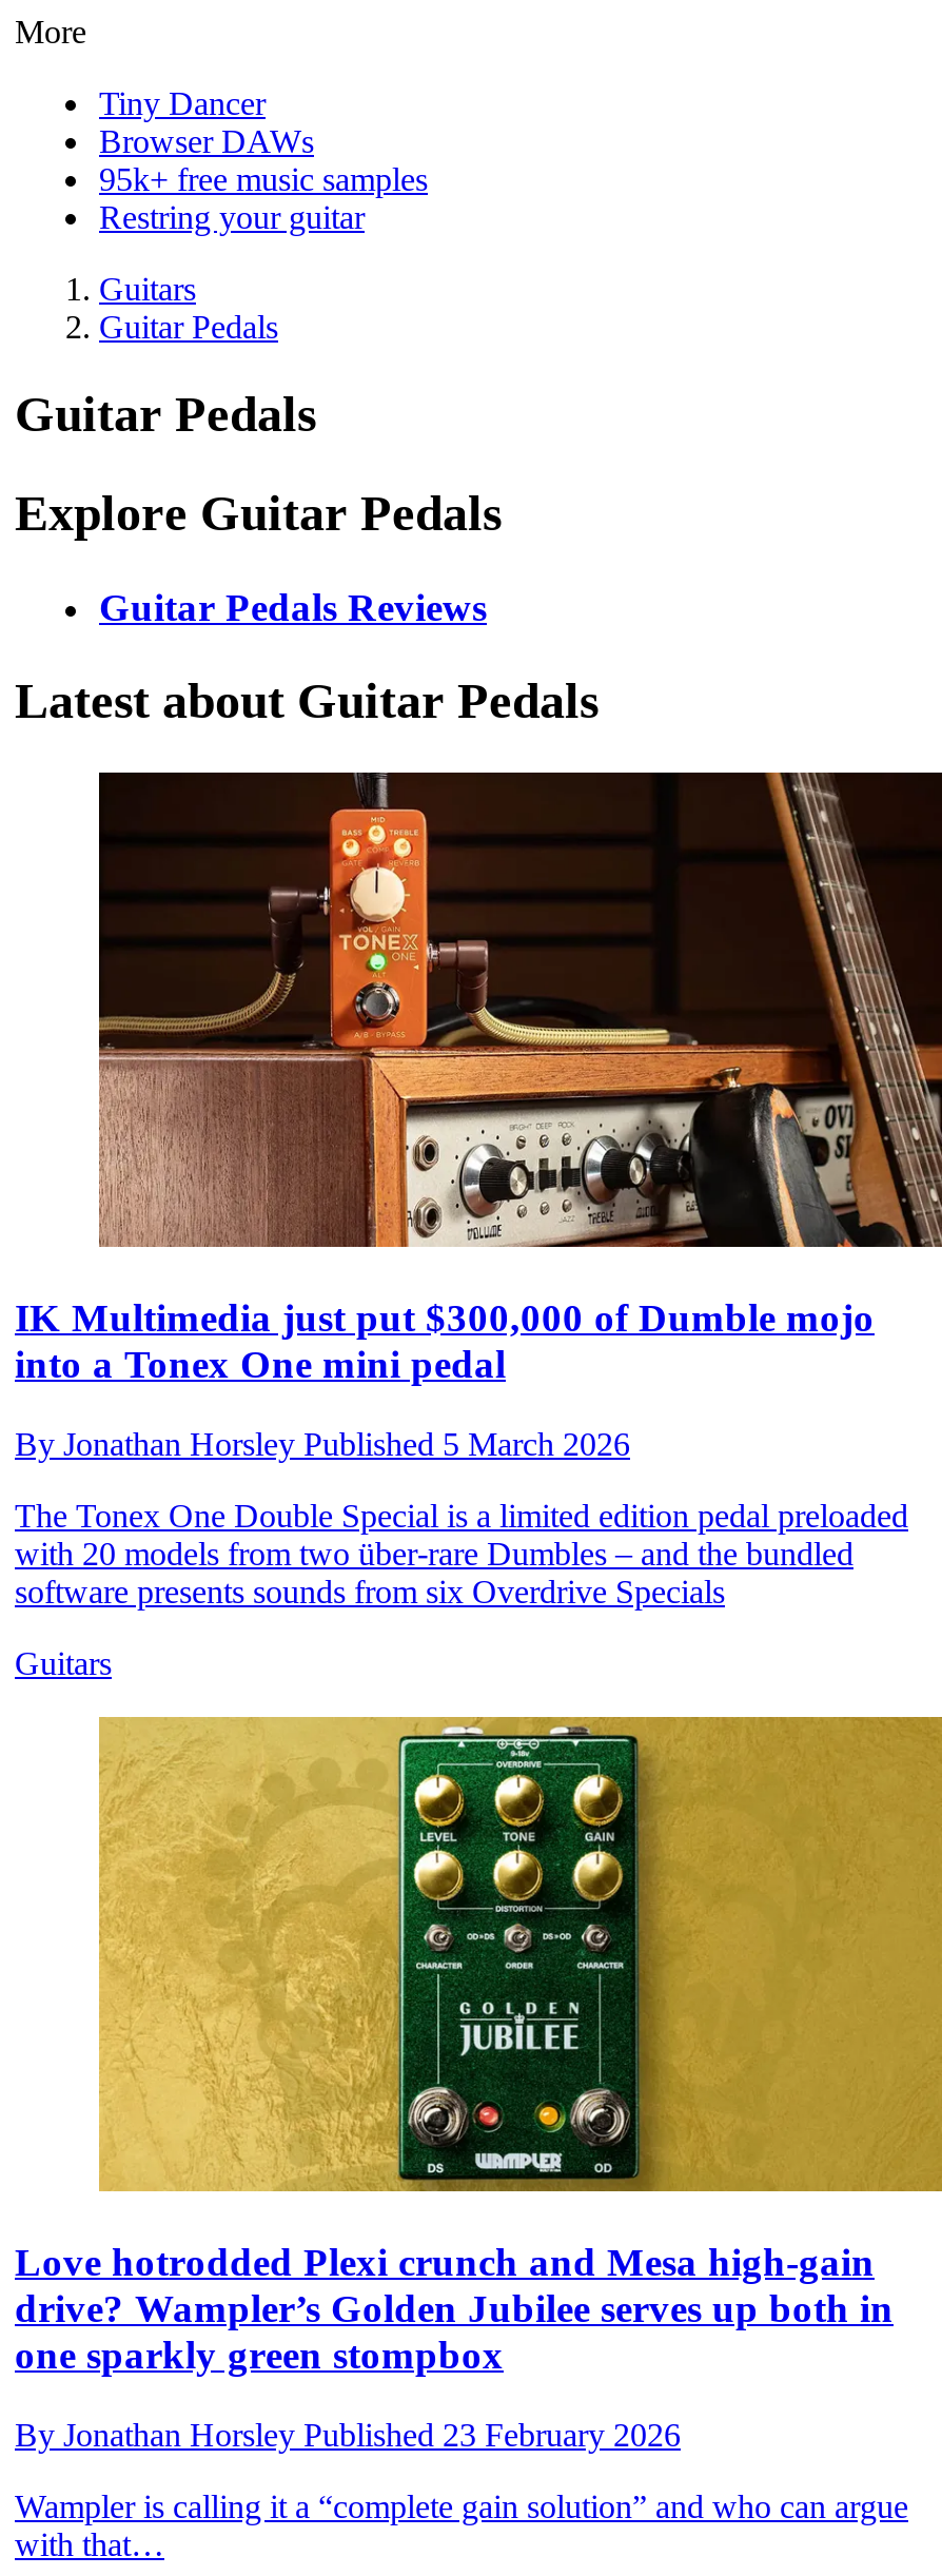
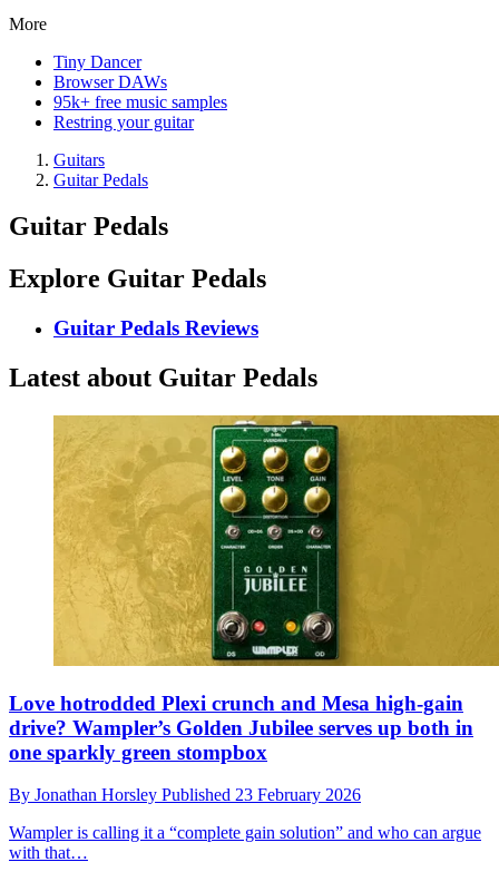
[15,770,936,1682] [image] | IK Multimedia just put $300,000 of Dumble mojo | into a Tonex One mini pedal | By Jonathan Horsley Published 5 March 2026 | The Tonex One Double Special is a limited edition pedal preloaded | with 20 models from two über-rare Dumbles – and the bundled | software presents sounds from six Overdrive Specials | Guitars -> none

